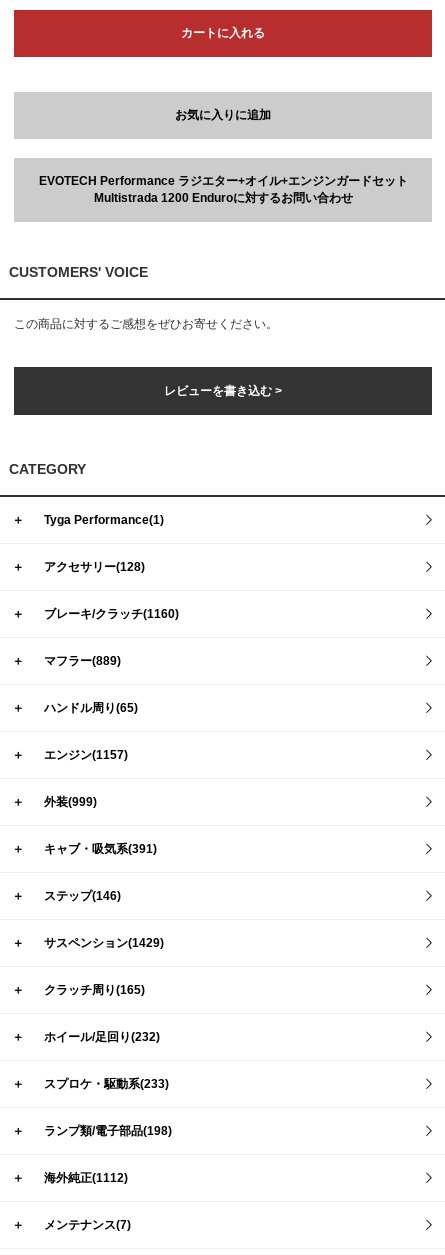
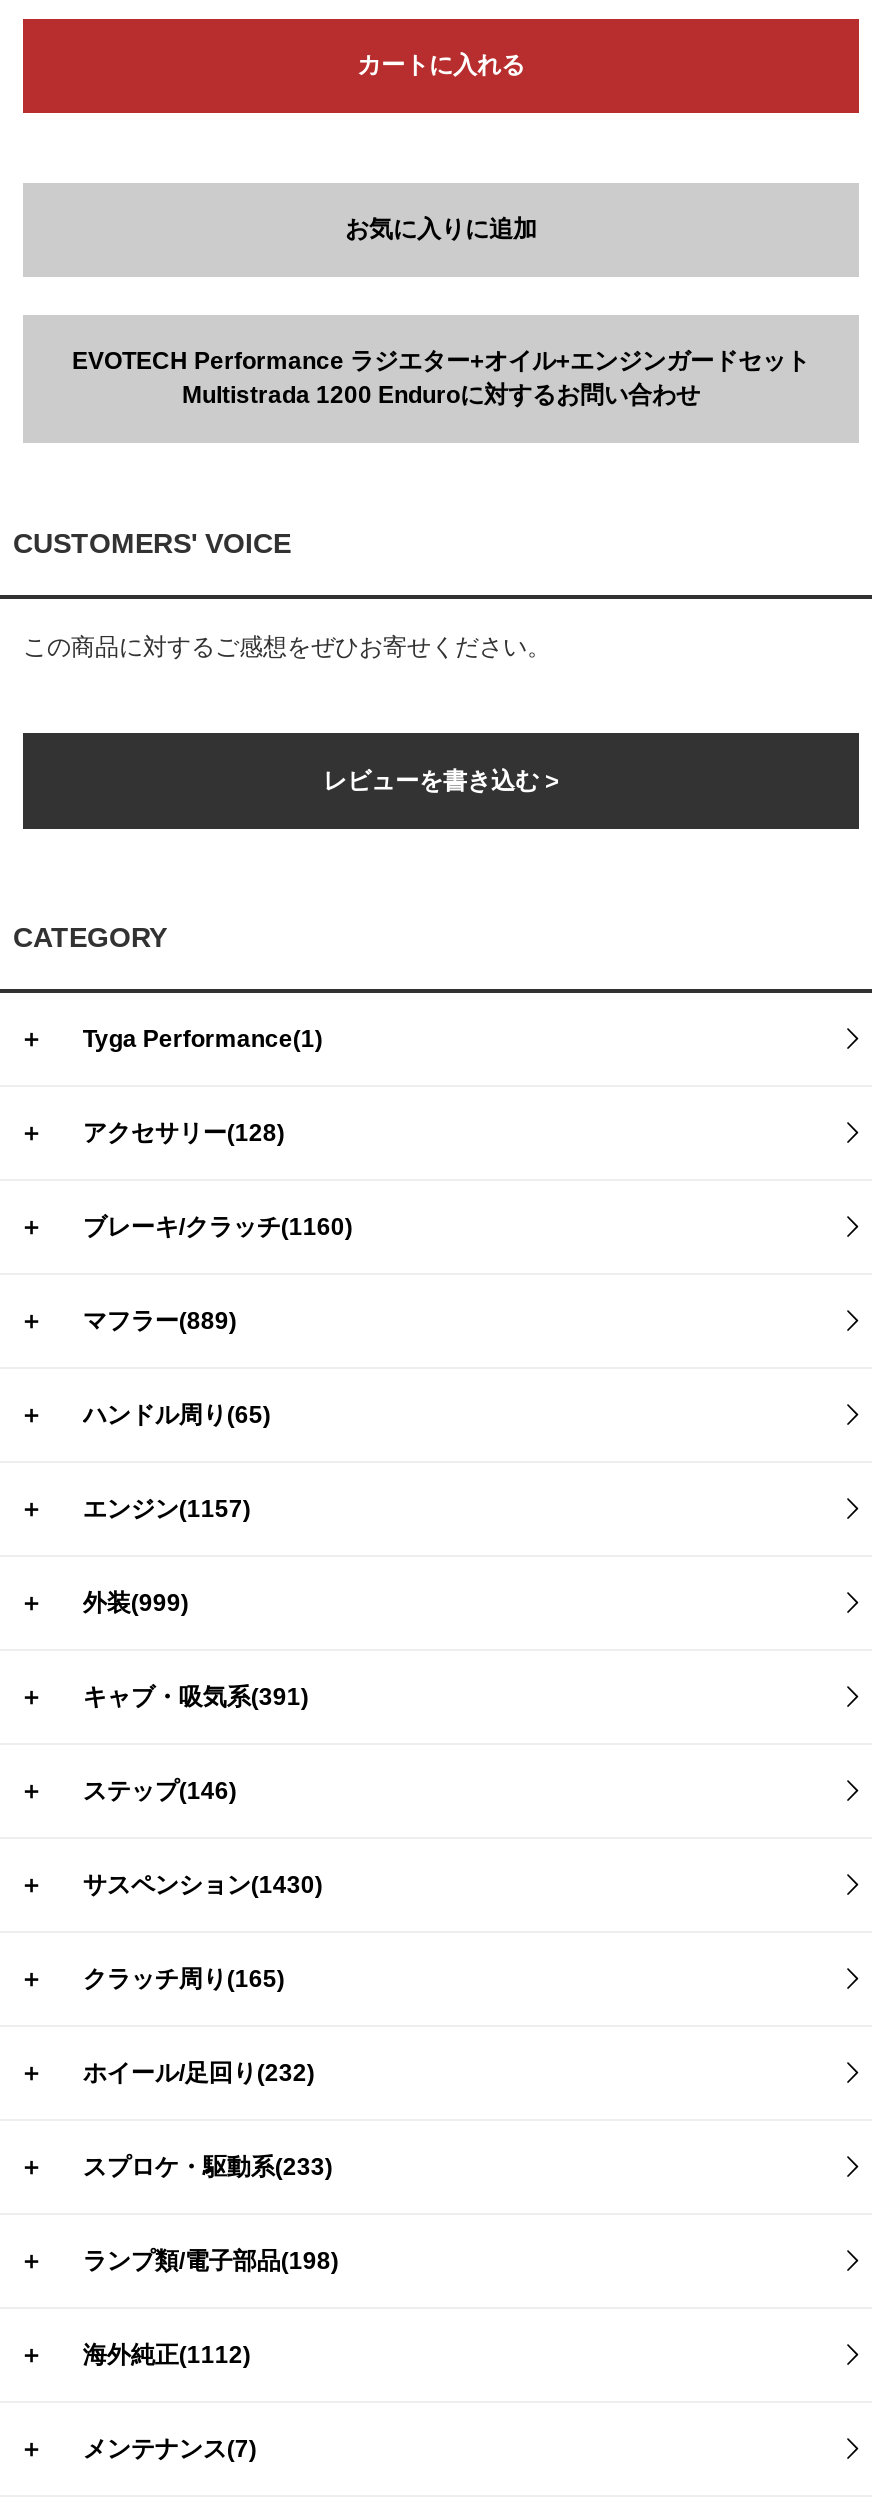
[44,936,164,950] サスペンション(1429) -> [83,1872,323,1900] サスペンション(1430)

